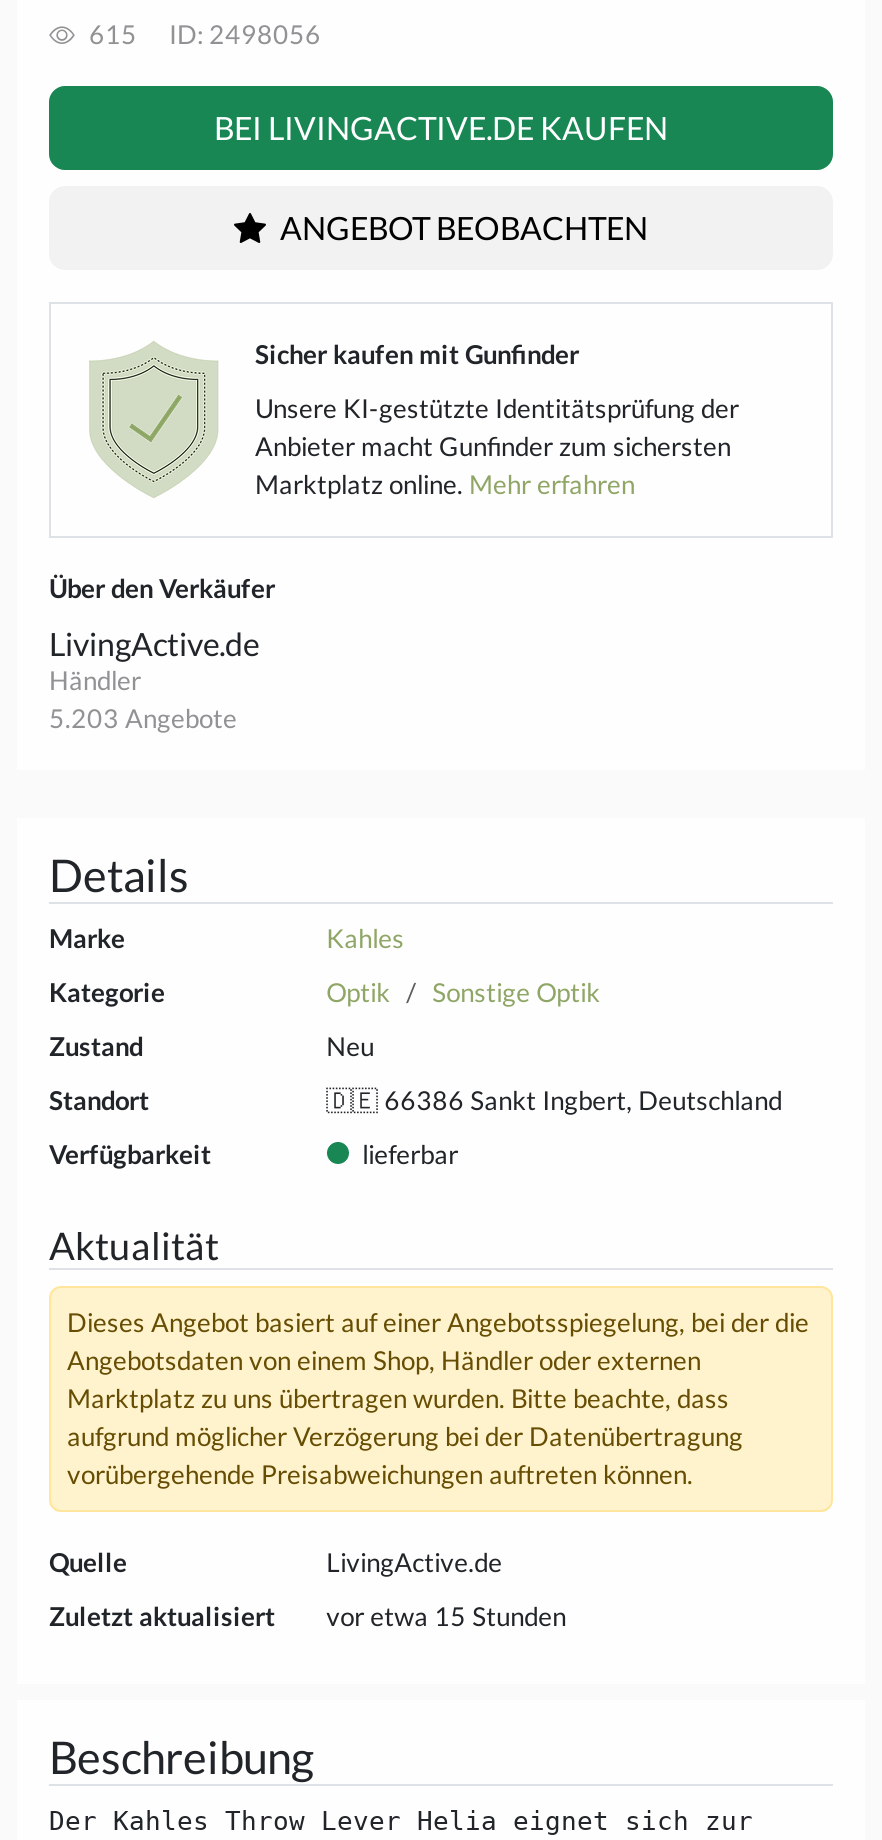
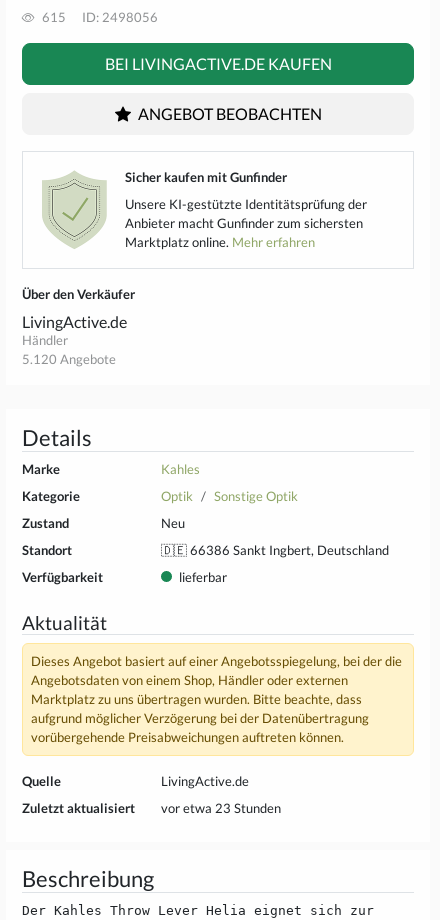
[49,702,237,734] 5.203 Angebote -> [22,351,116,367] 5.120 Angebote
[326,1600,566,1632] vor etwa 15 Stunden -> [161,800,281,816] vor etwa 23 Stunden

